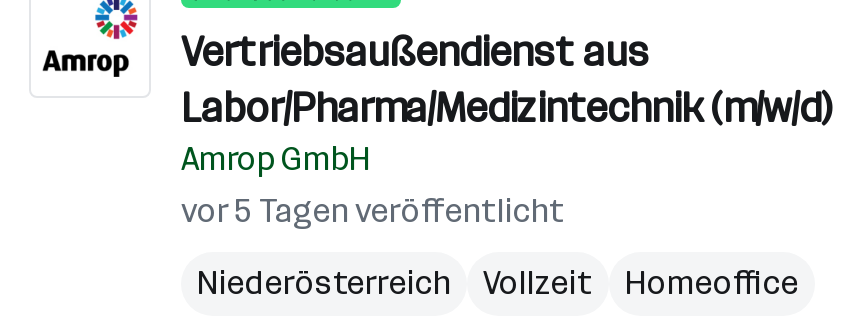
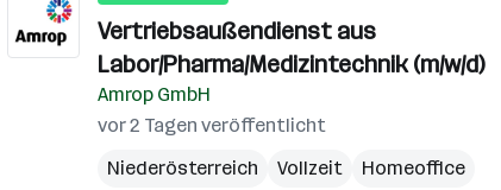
[181,192,565,230] vor 5 Tagen veröffentlicht -> [98,114,326,137] vor 2 Tagen veröffentlicht

